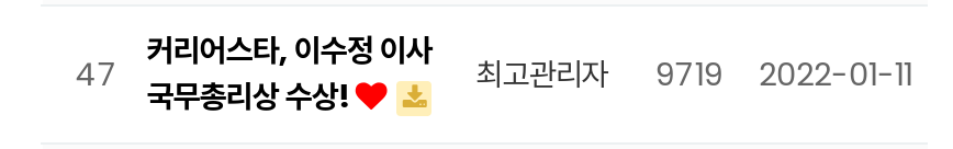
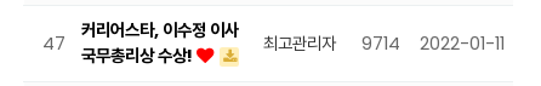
[476,53,912,96] 최고관리자 9719 2022-01-11 -> [264,31,504,56] 최고관리자 9714 2022-01-11

